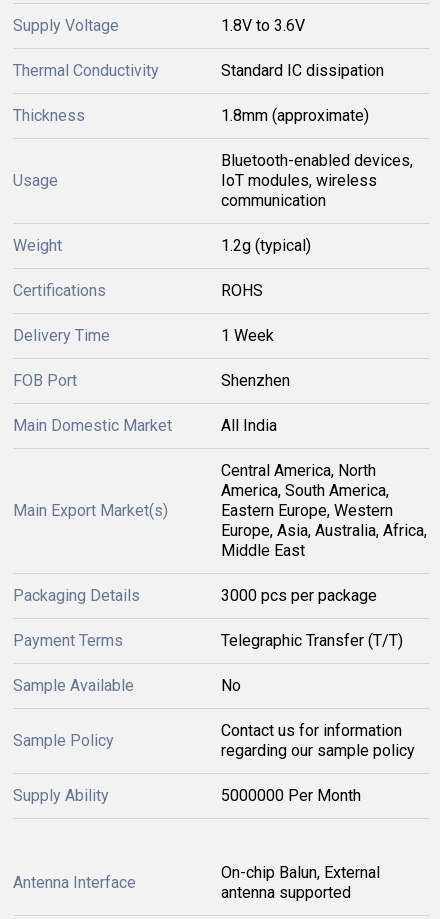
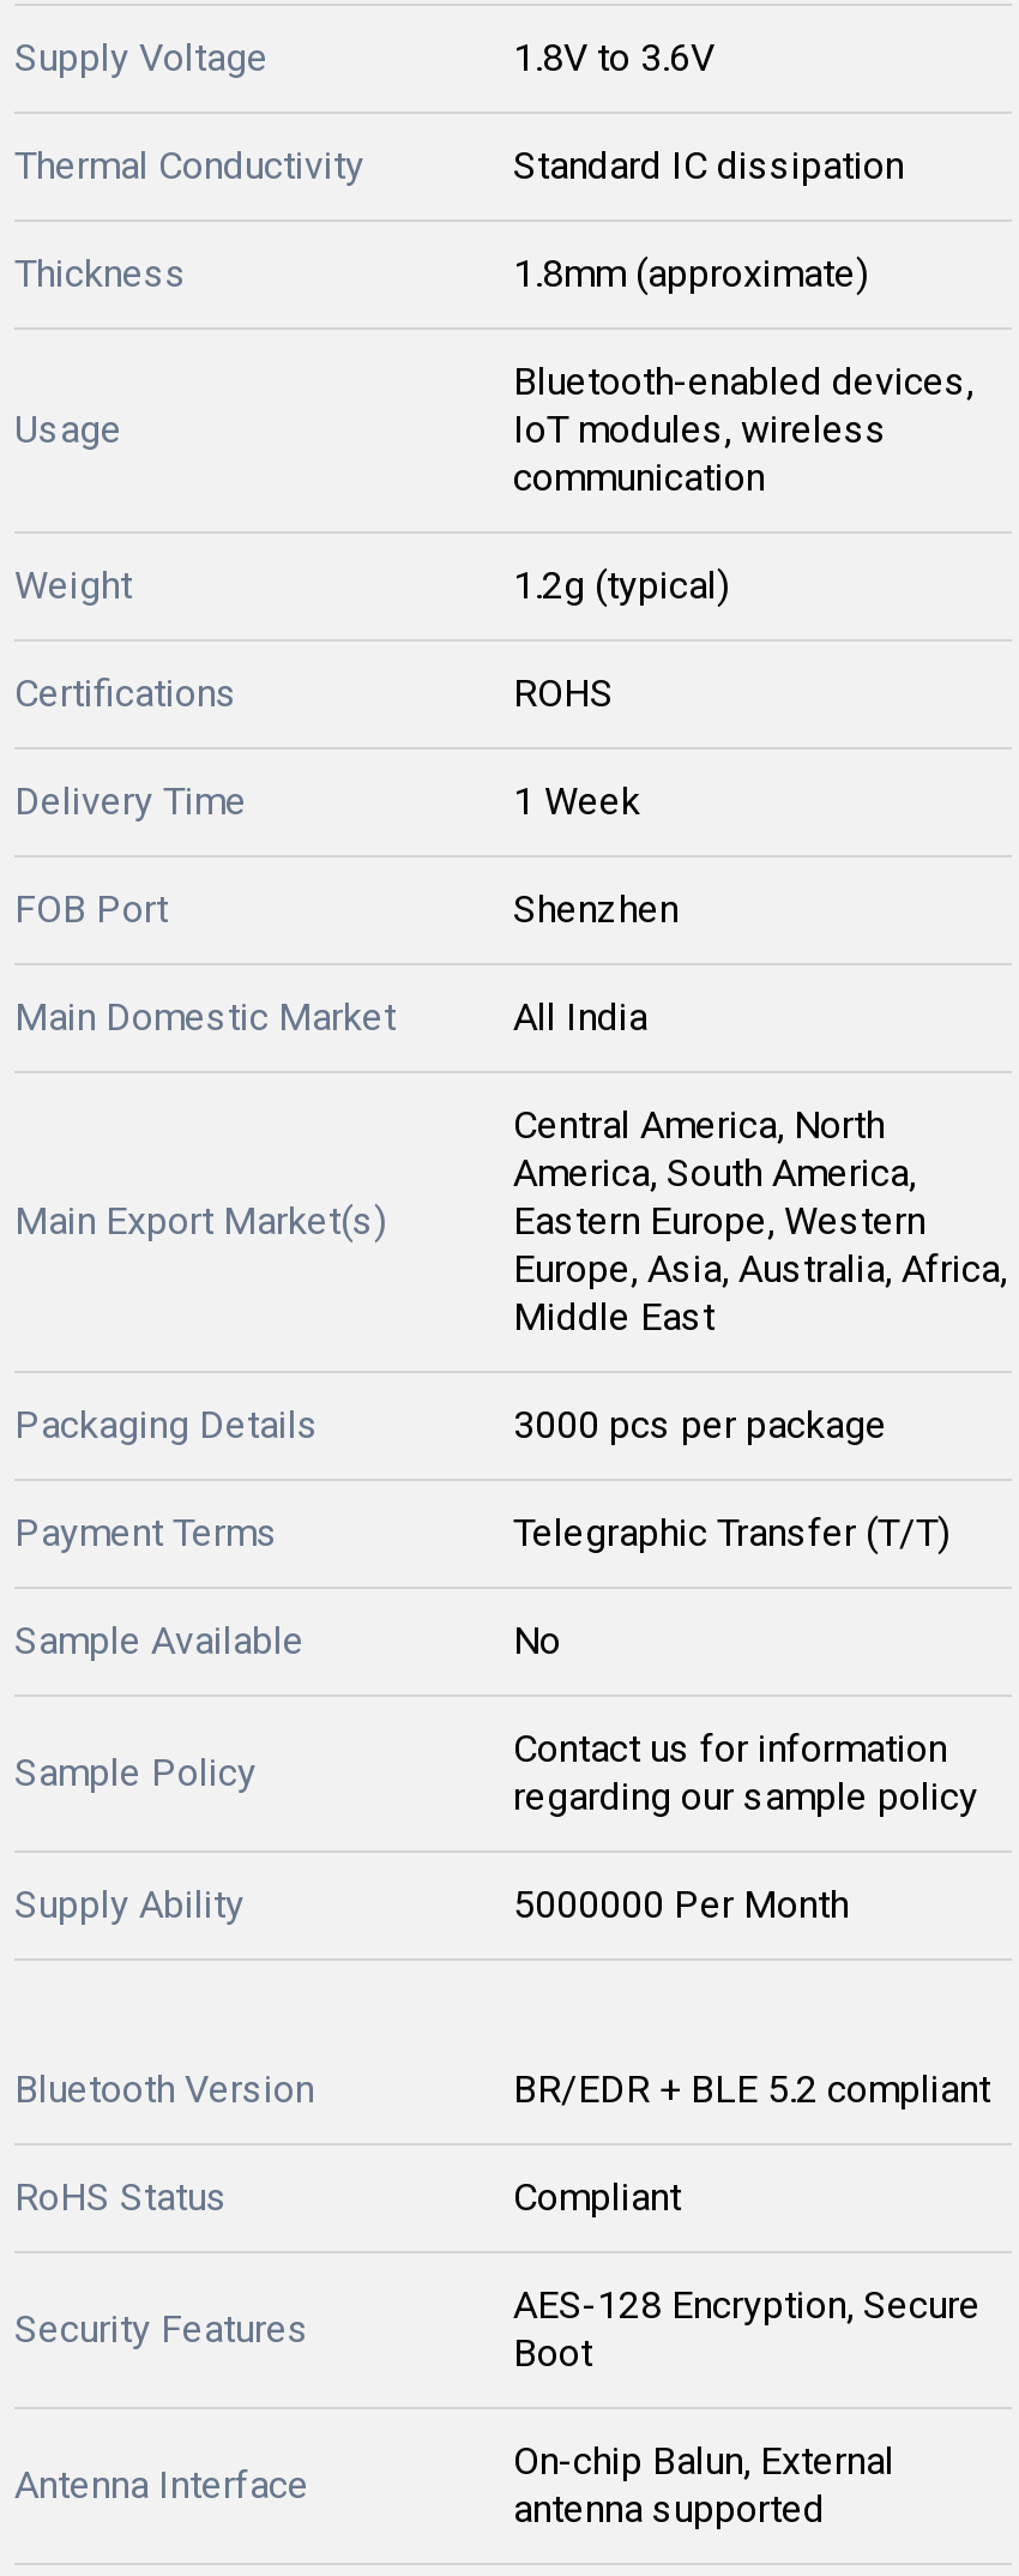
none -> [14,2066,990,2352] Bluetooth Version | BR/EDR + BLE 5.2 compliant | RoHS Status | Compliant | Security Features
none -> [513,2282,981,2376] AES-128 Encryption, Secure | Boot

